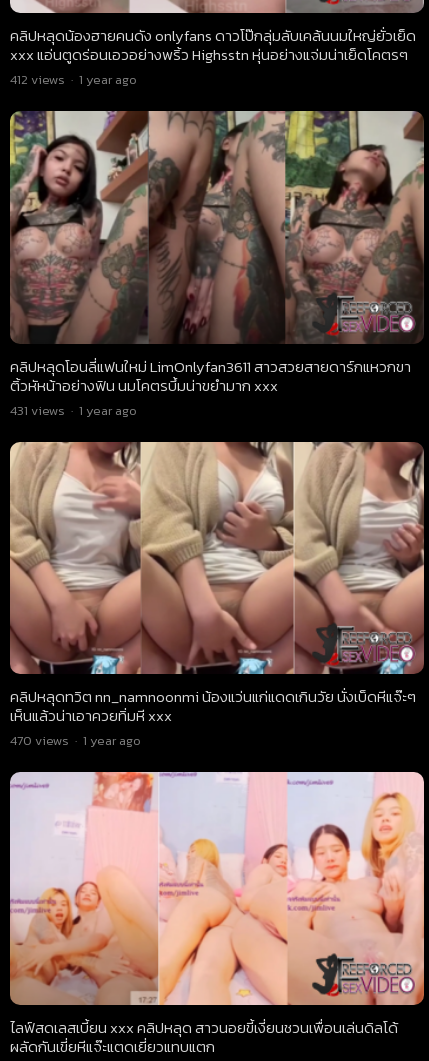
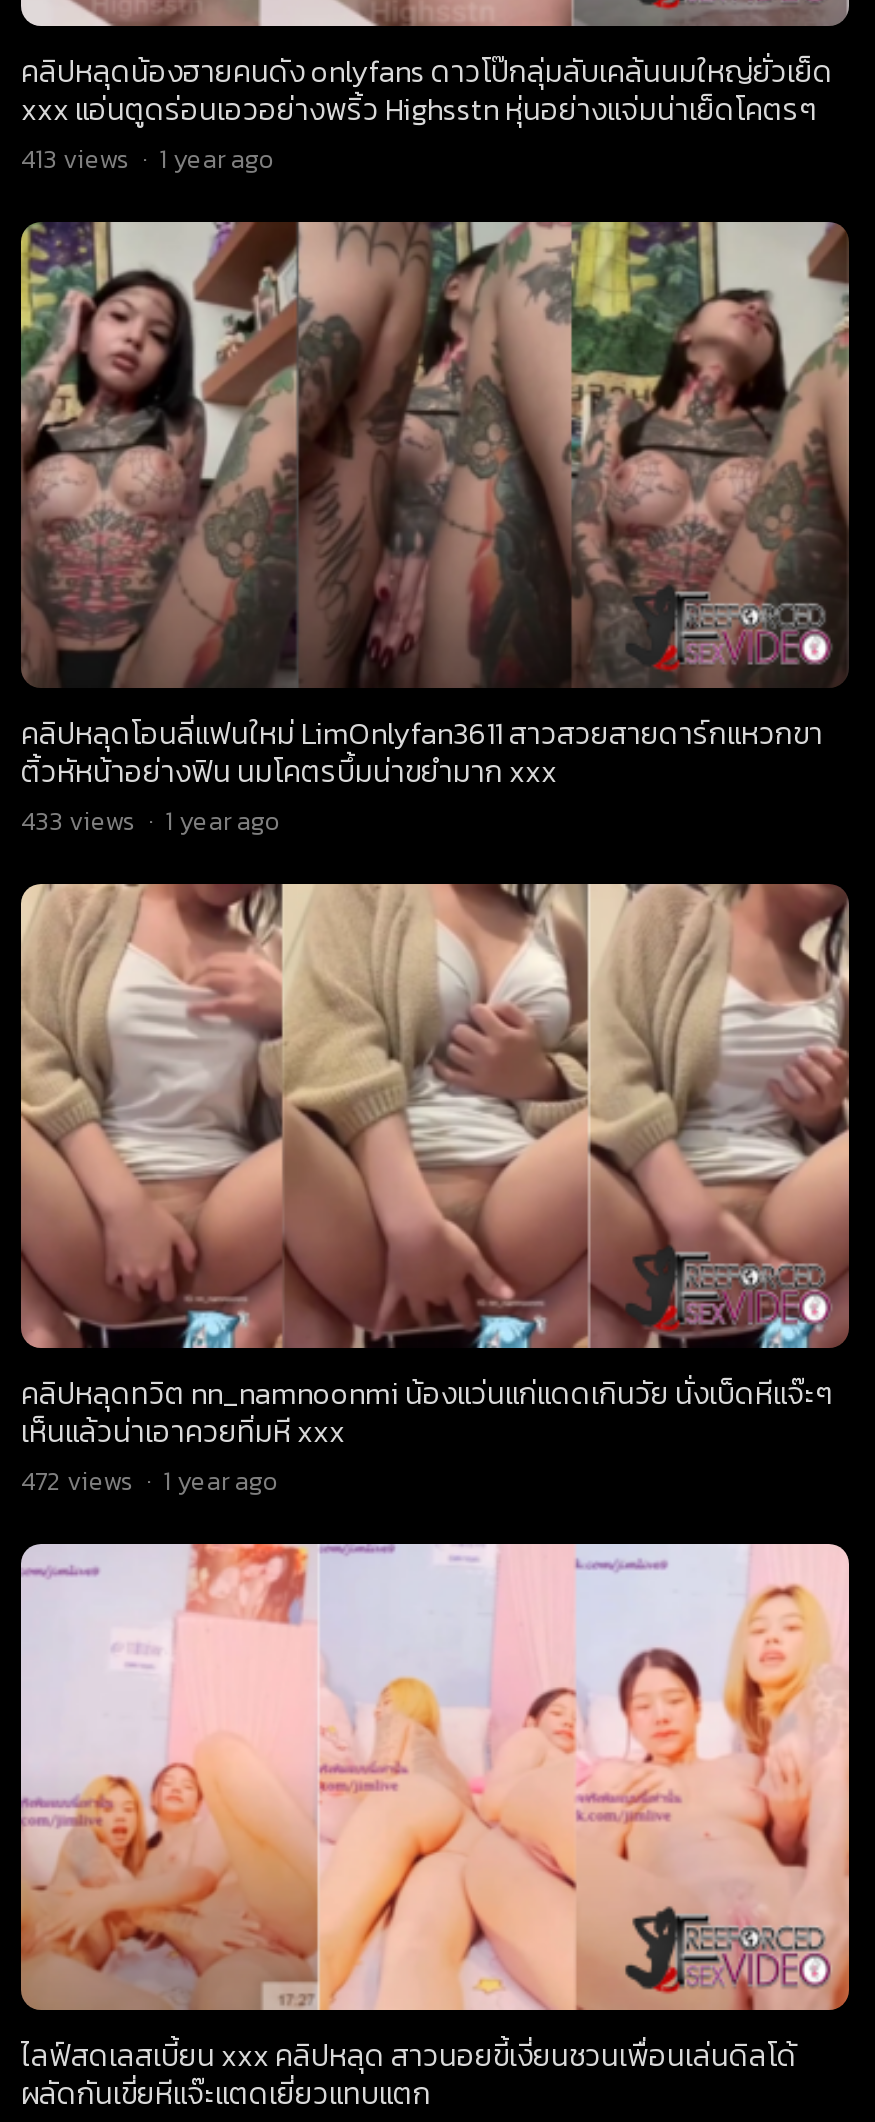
[10,70,137,89] 412 views · 1 year ago -> [21,139,275,177] 413 views · 1 year ago
[10,400,137,419] 431 views · 1 year ago -> [21,801,281,839] 433 views · 1 year ago
[10,731,141,750] 470 views · 1 year ago -> [21,1463,279,1501] 472 views · 1 year ago

